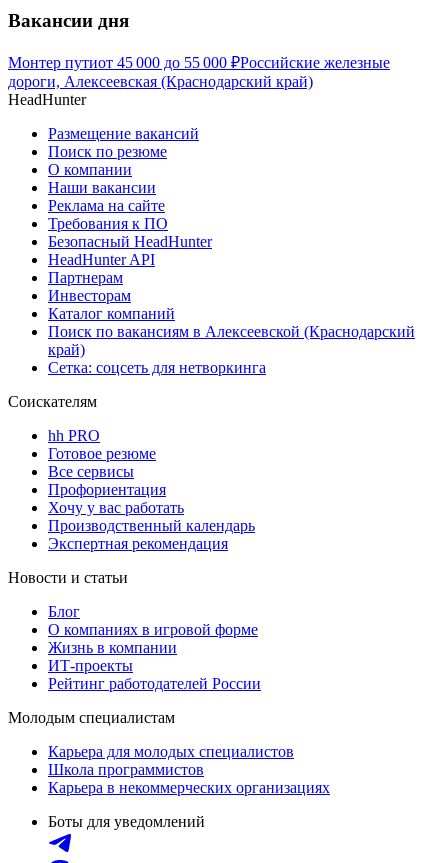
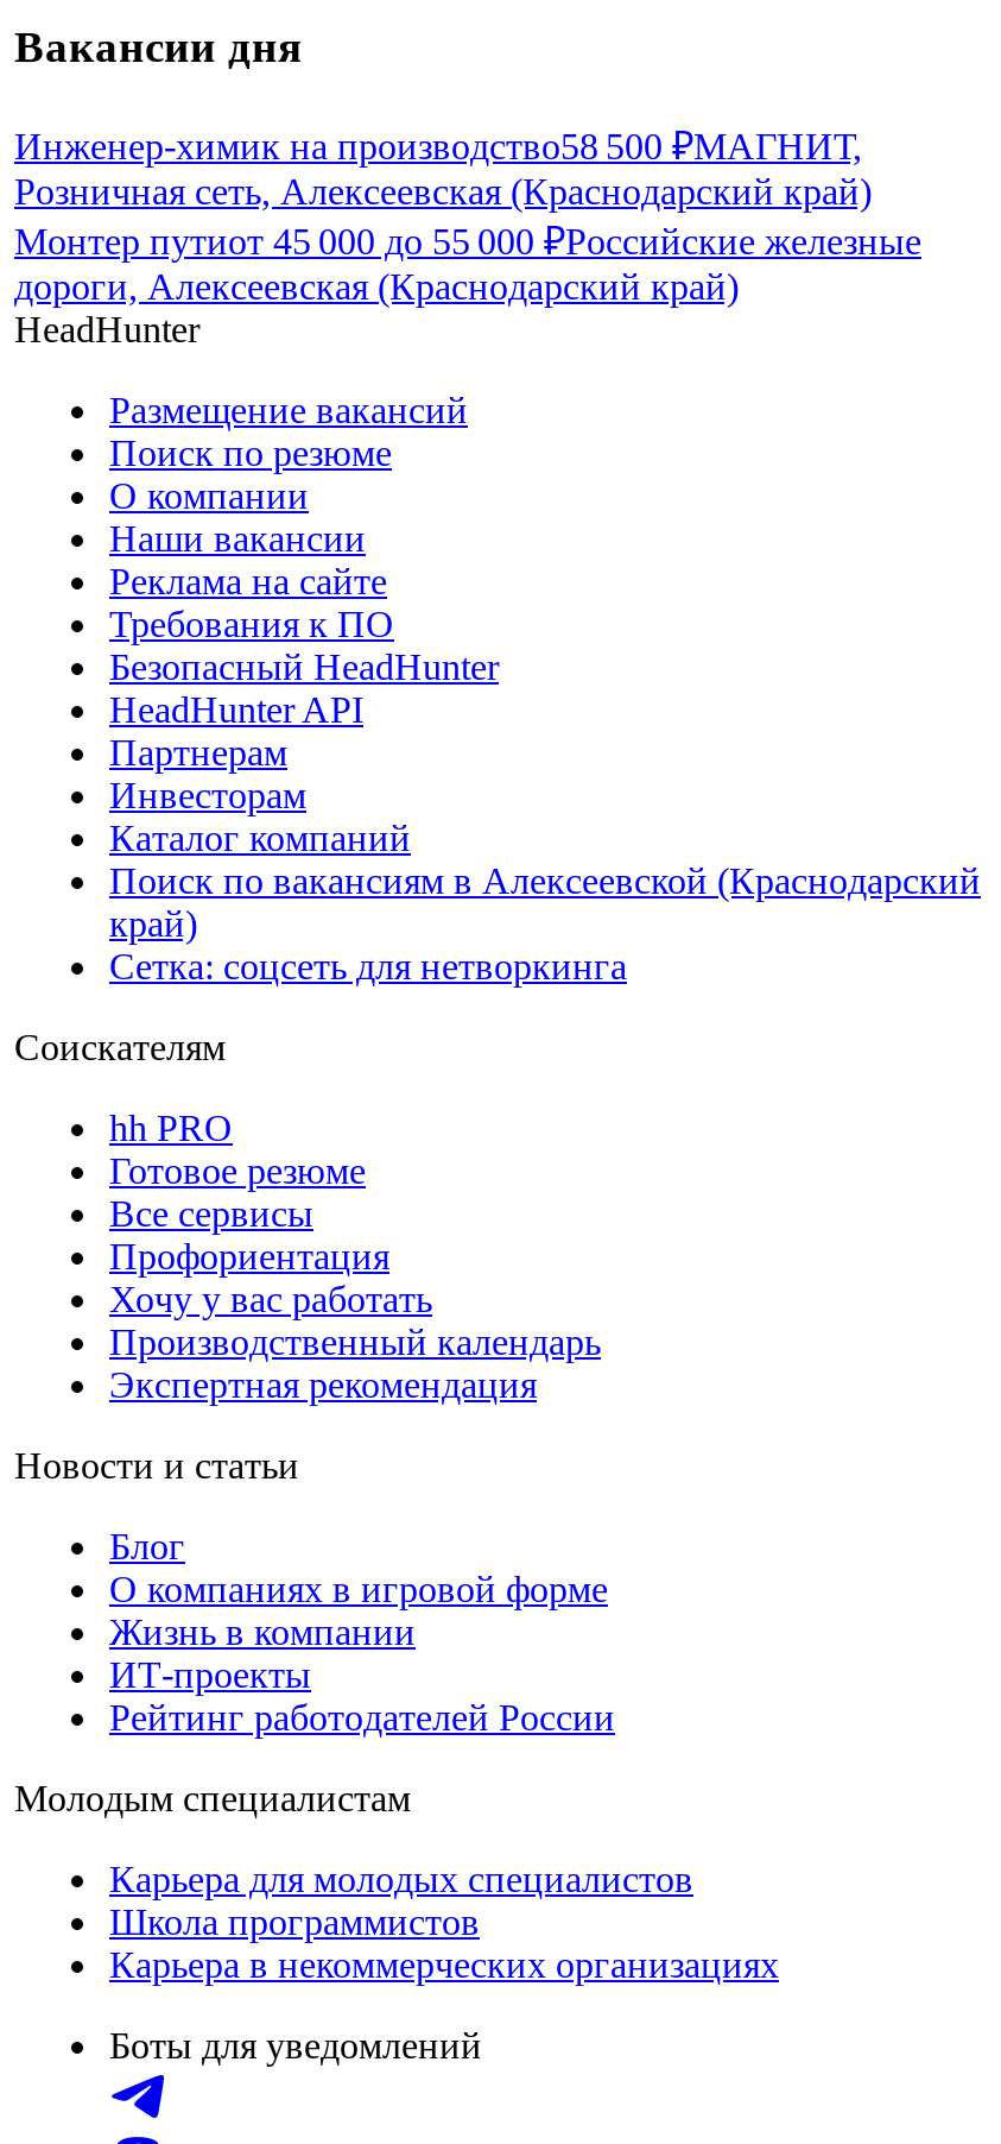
none -> [14,126,872,212] Инженер-химик на производство58 500 ₽МАГНИТ, | Розничная сеть, Алексеевская (Краснодарский край)

